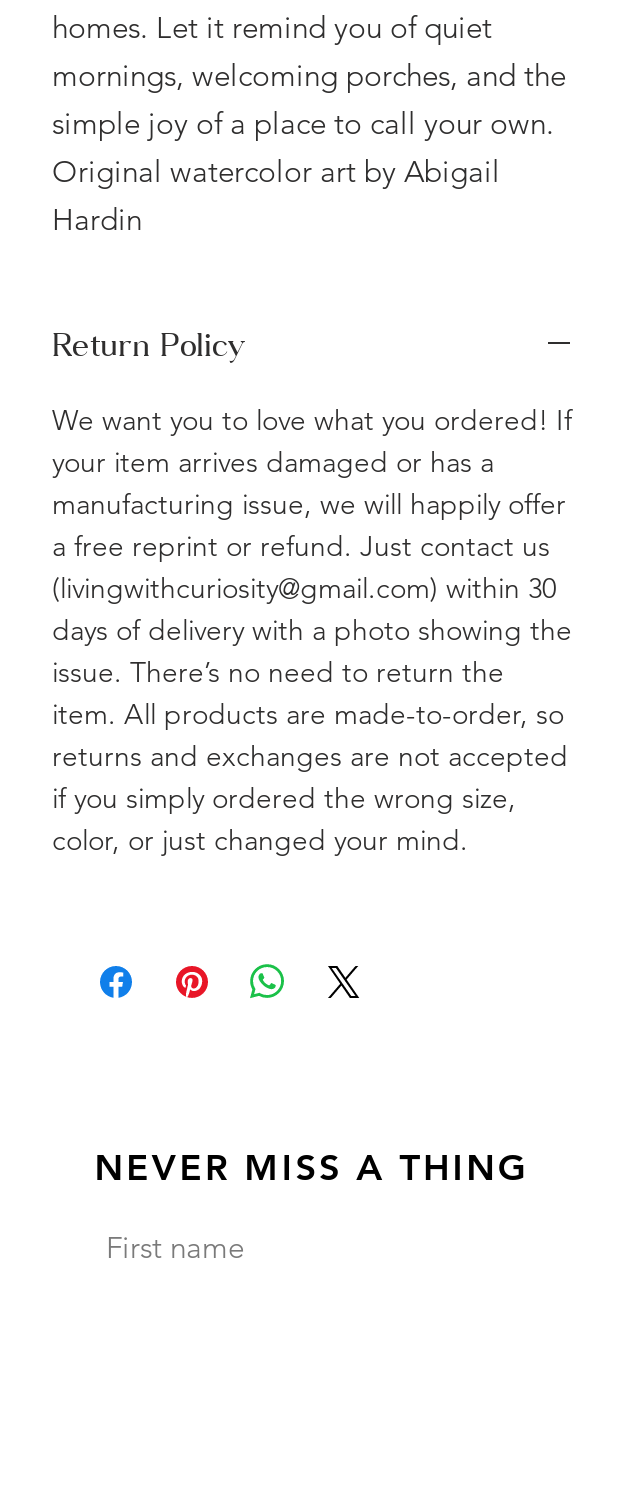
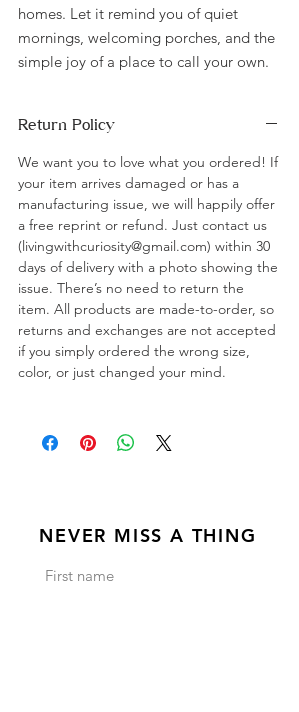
[52,153,500,239] Original watercolor art by Abigail | Hardin -> none

